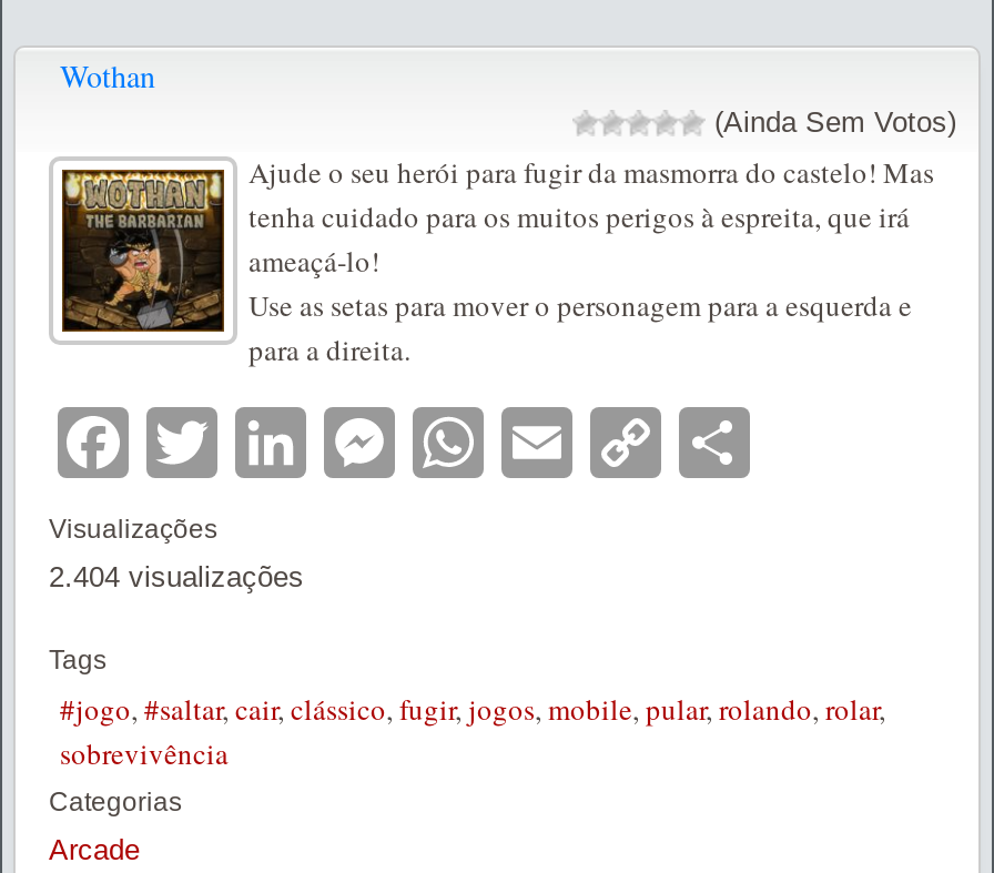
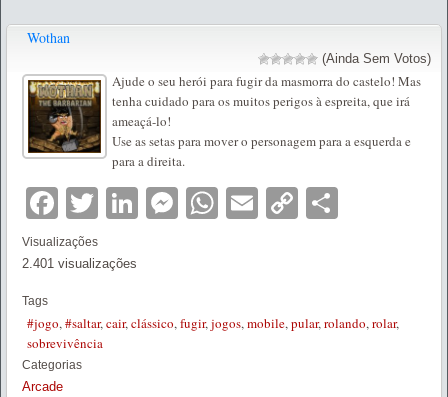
[49,560,304,593] 2.404 visualizações -> [22,256,137,271] 2.401 visualizações

